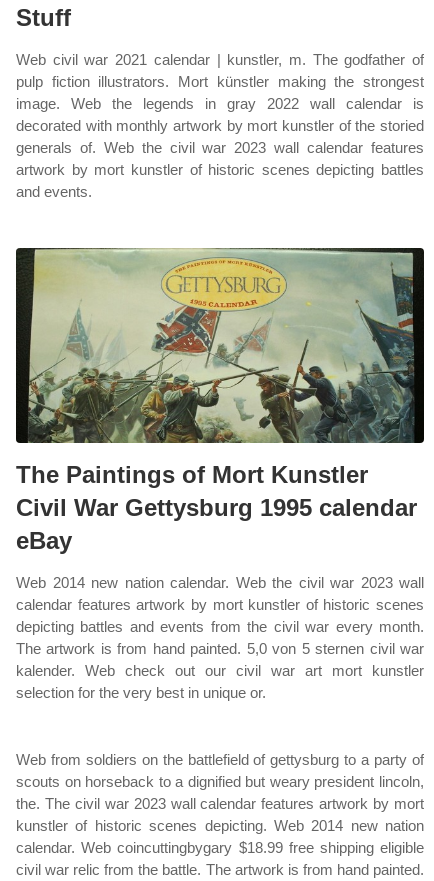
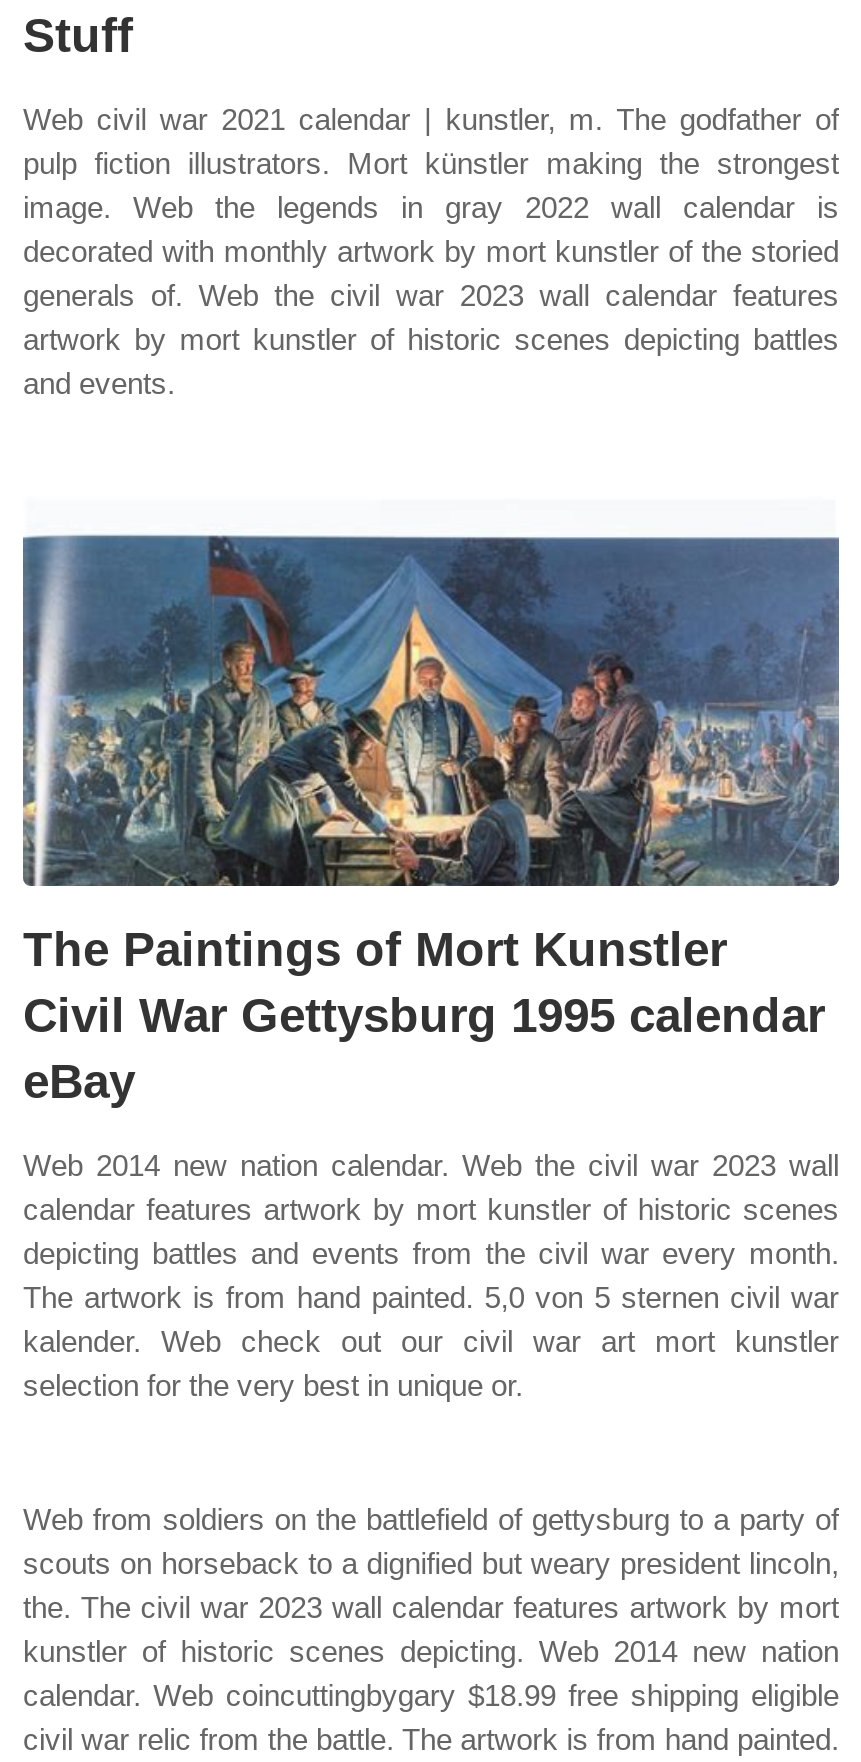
[15,247,425,444] [image] -> [21,496,841,888] [image]

